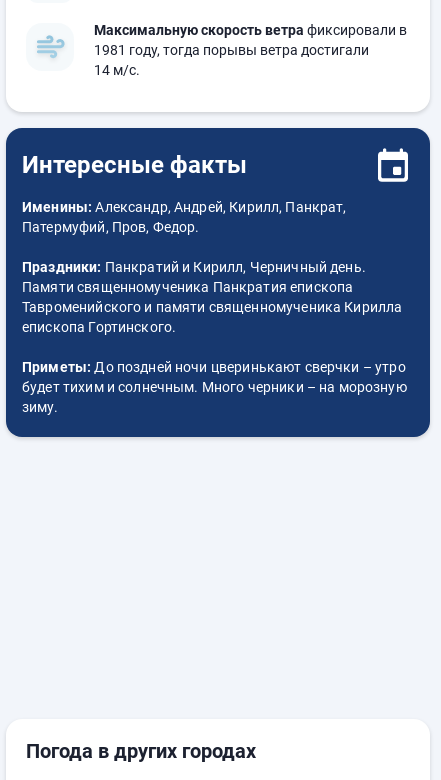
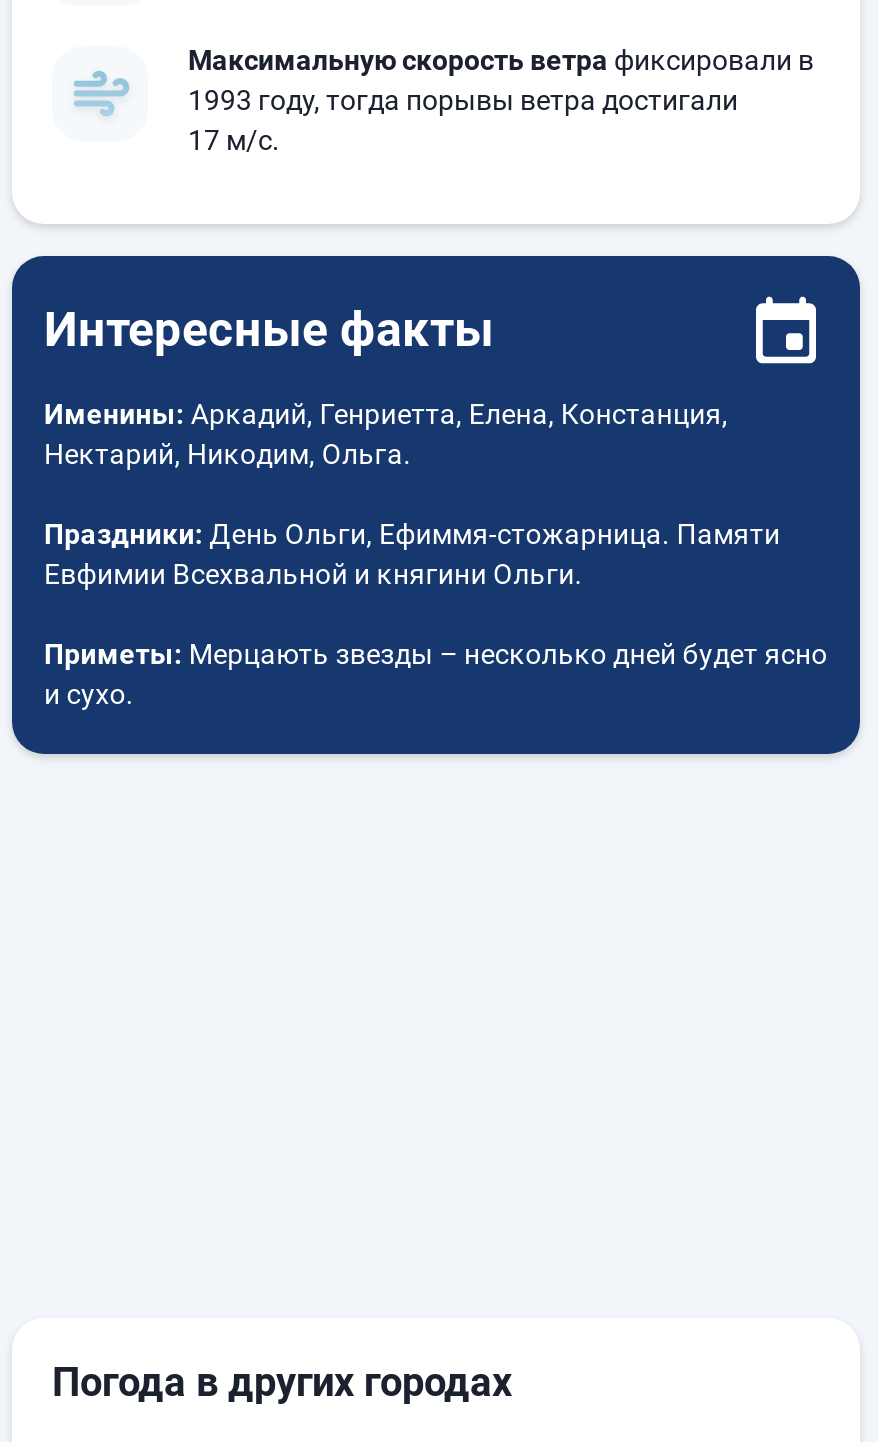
[94,42,369,58] 1981 году, тогда порывы ветра достигали -> [188,84,738,116] 1993 году, тогда порывы ветра достигали
[94,62,140,78] 14 м/с. -> [188,124,280,156] 17 м/с.
[22,199,347,235] Именины: Александр, Андрей, Кирилл, Панкрат, | Патермуфий, Пров, Федор. -> [44,398,728,470] Именины: Аркадий, Генриетта, Елена, Констанция, | Нектарий, Никодим, Ольга.
[22,259,402,335] Праздники: Панкратий и Кирилл, Черничный день. | Памяти священномученика Панкратия епископа | Тавроменийского и памяти священномученика Кирилла | епископа Гортинского. -> [44,518,780,590] Праздники: День Ольги, Ефиммя-стожарница. Памяти | Евфимии Всехвальной и княгини Ольги.
[22,359,407,415] Приметы: До поздней ночи цверинькают сверчки – утро | будет тихим и солнечным. Много черники – на морозную | зиму. -> [44,638,828,710] Приметы: Мерцають звезды – несколько дней будет ясно | и сухо.

